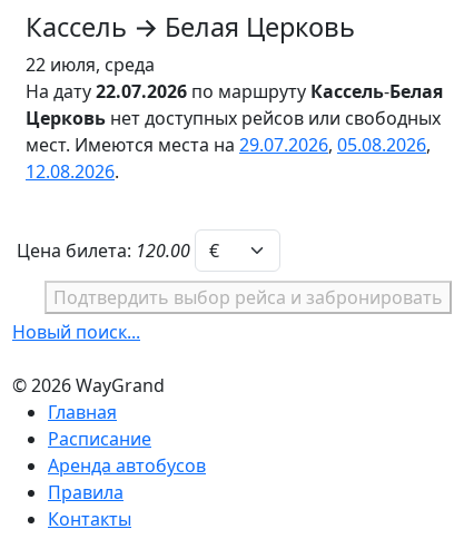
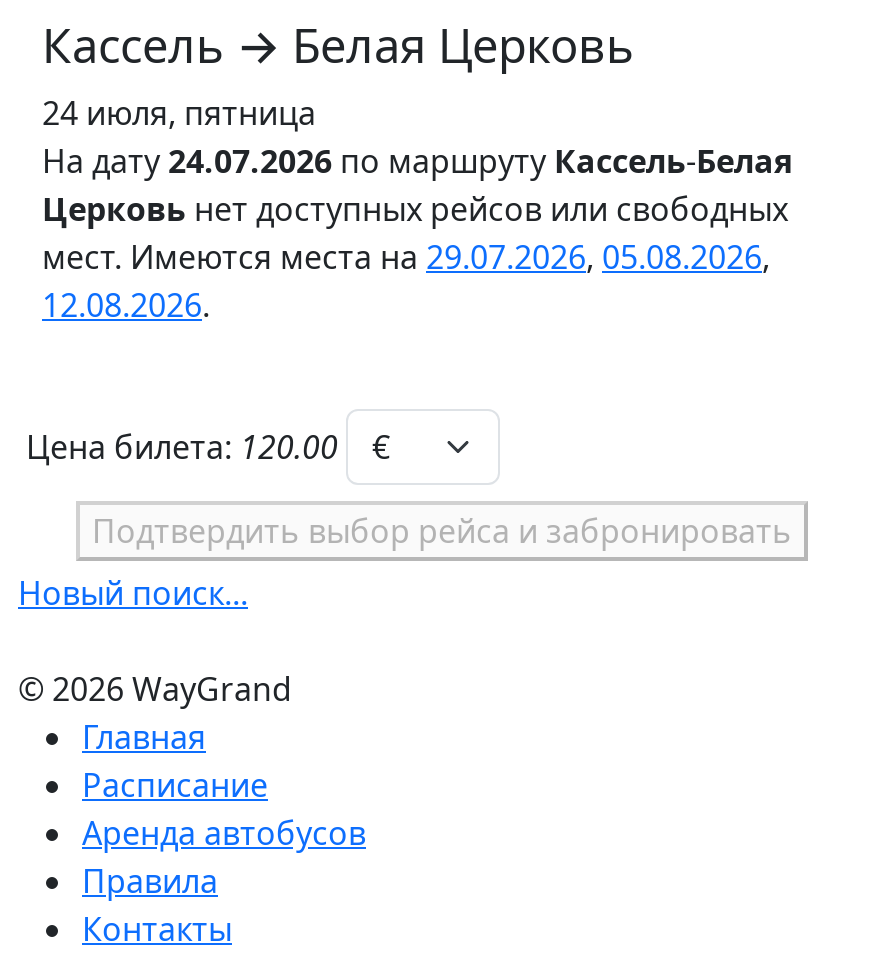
[26,52,155,77] 22 июля, среда -> [42,91,316,135] 24 июля, пятница
[26,79,443,104] На дату 22.07.2026 по маршруту Кассель-Белая -> [42,139,792,183] На дату 24.07.2026 по маршруту Кассель-Белая

